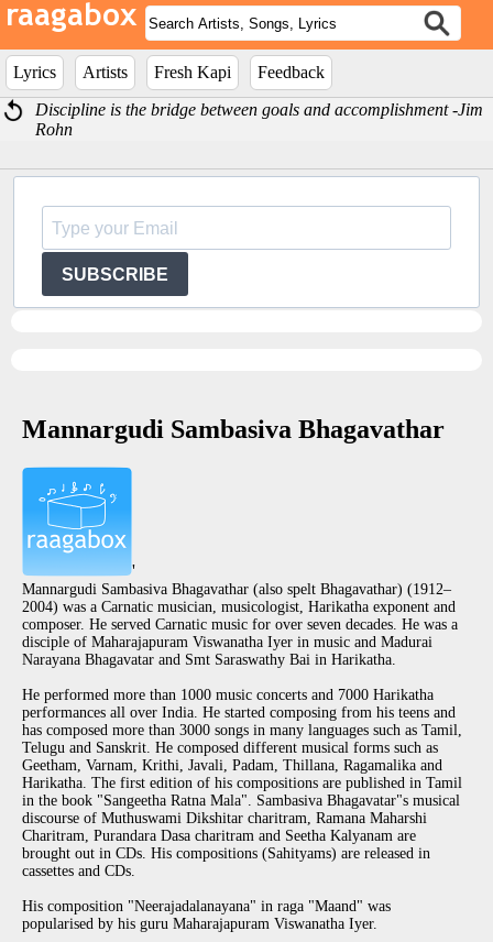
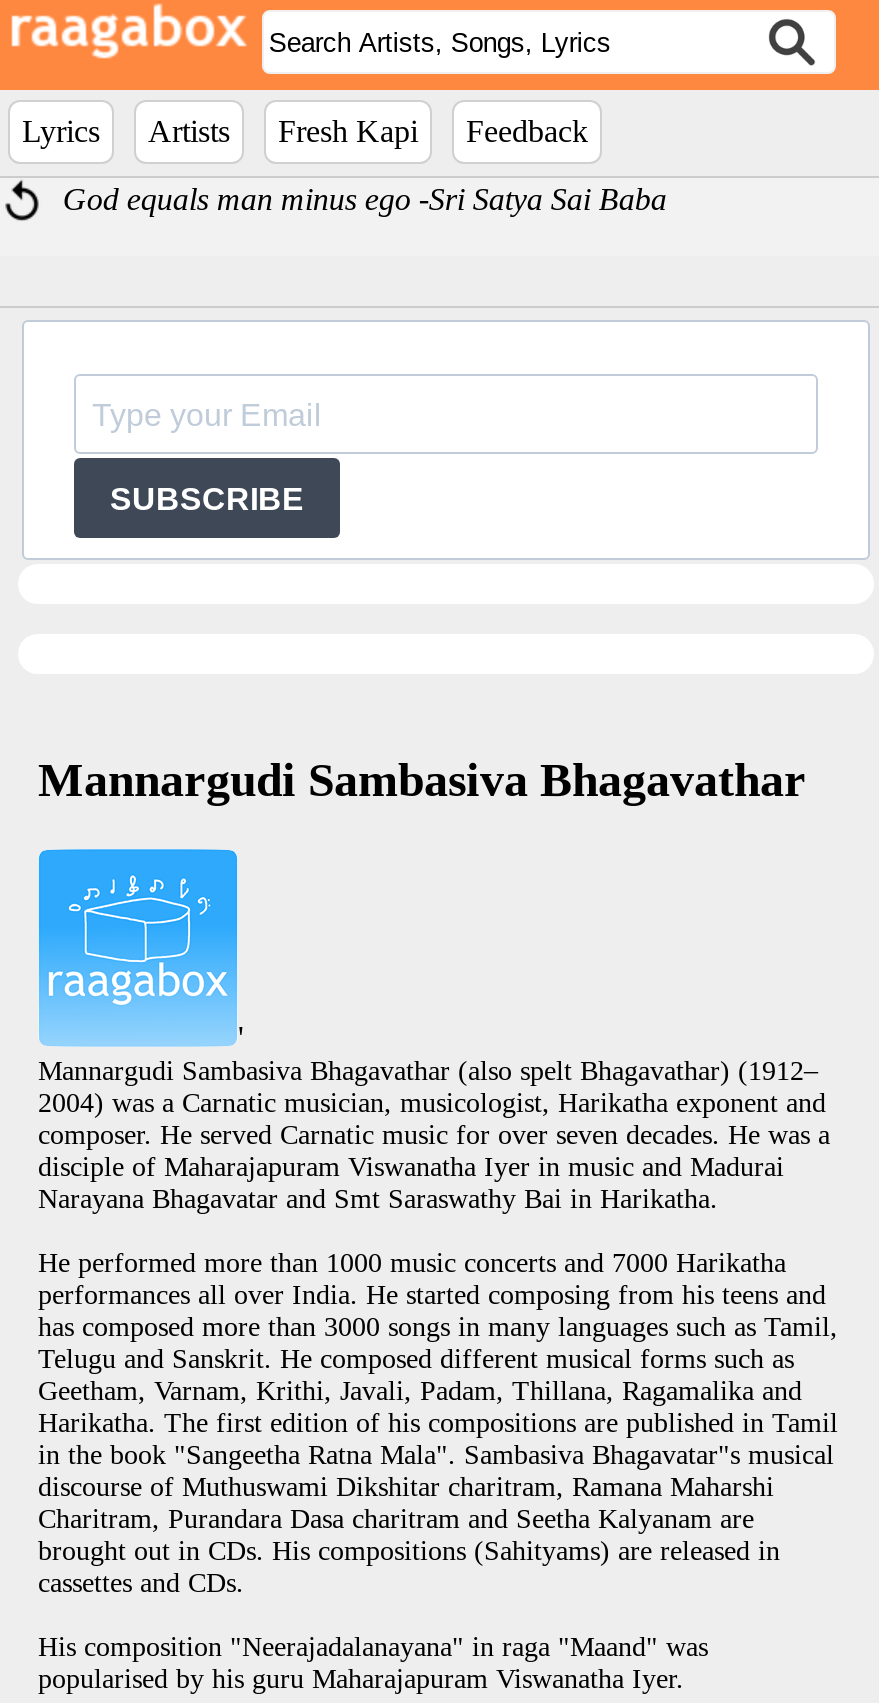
[36,100,484,139] Discipline is the bridge between goals and accomplishment -Jim | Rohn -> [63,182,667,216] God equals man minus ego -Sri Satya Sai Baba

